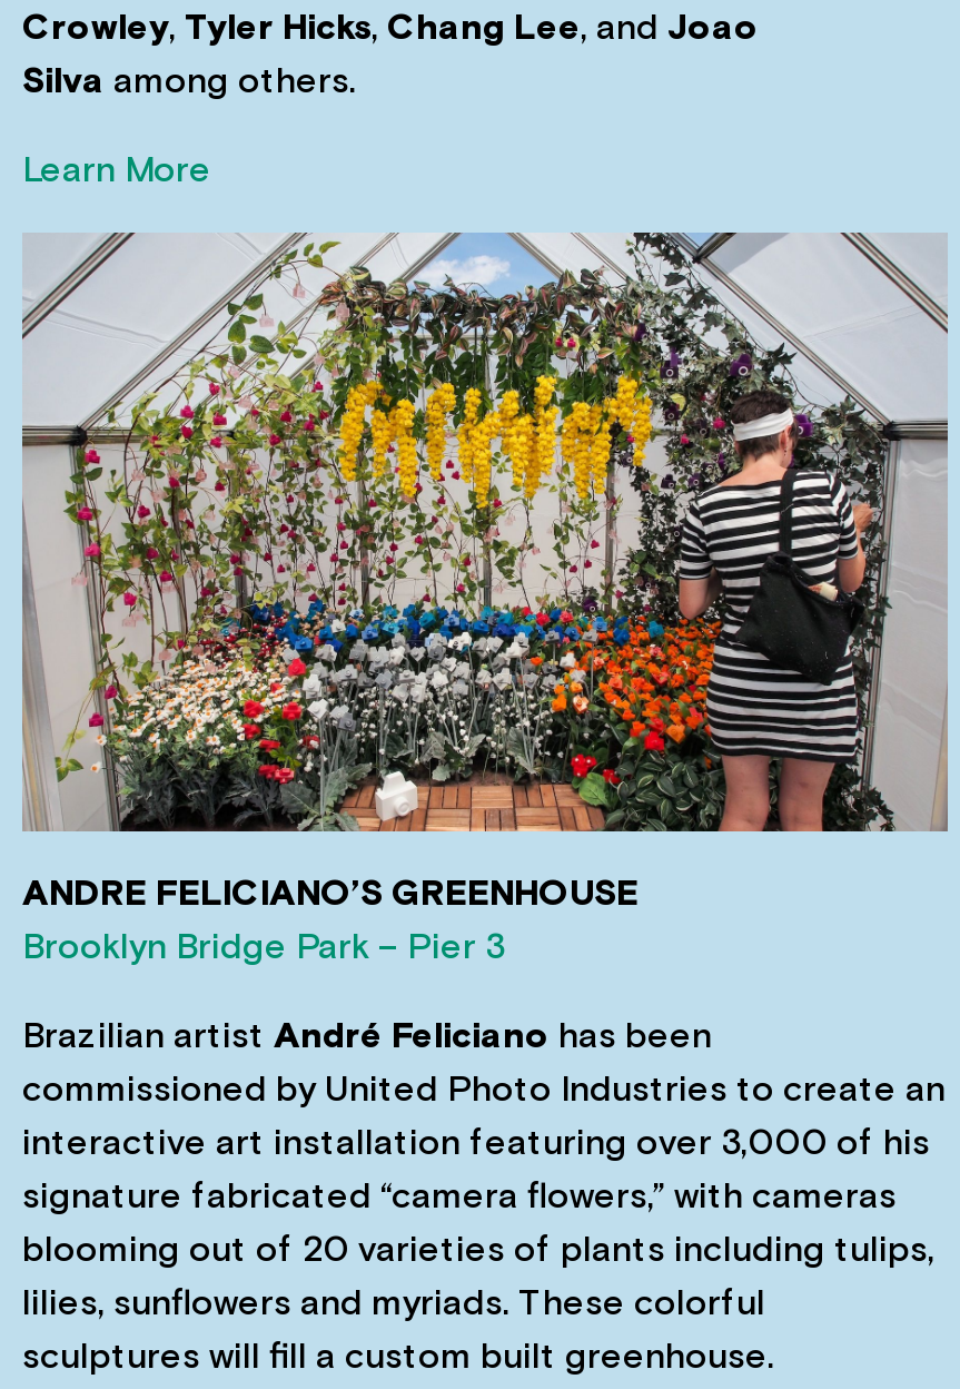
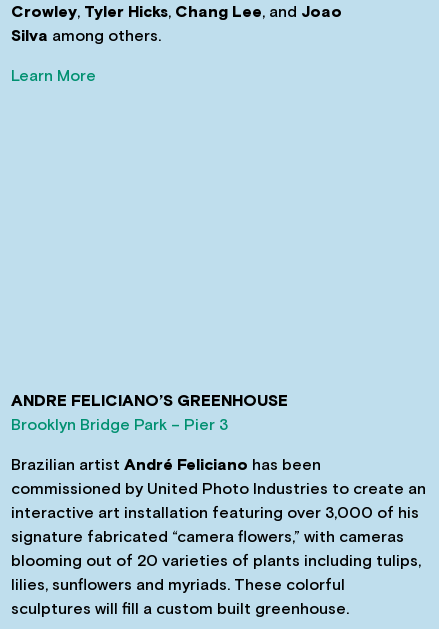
[20,229,950,835] [image] -> none

